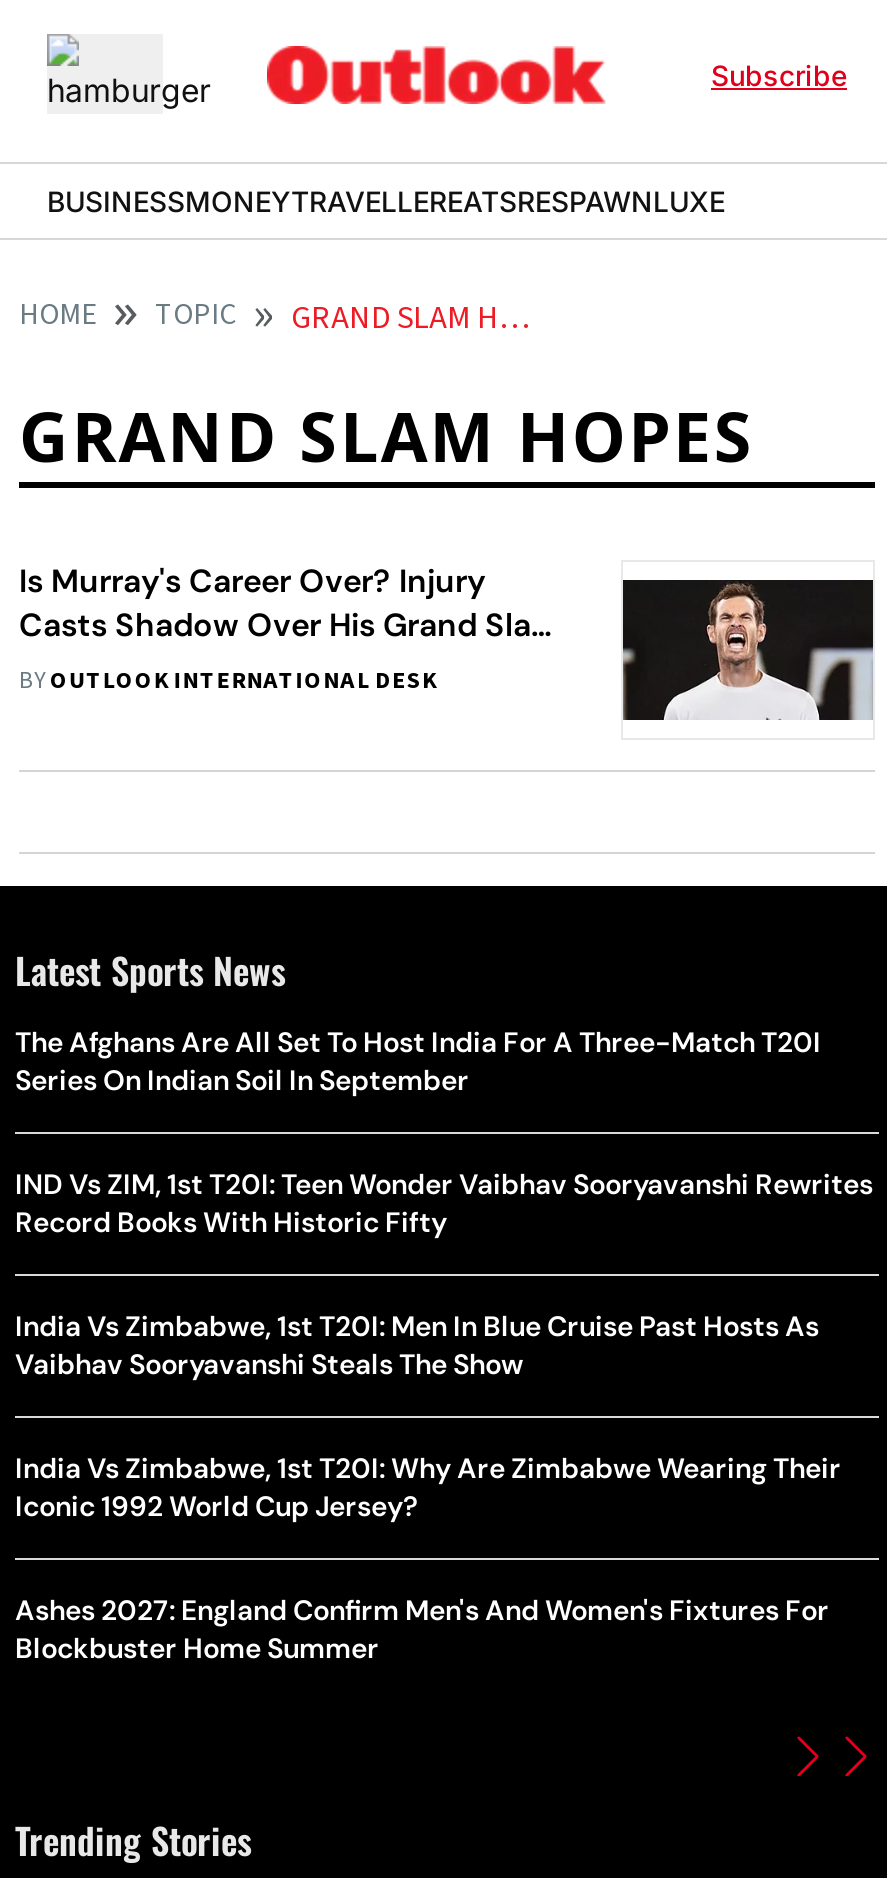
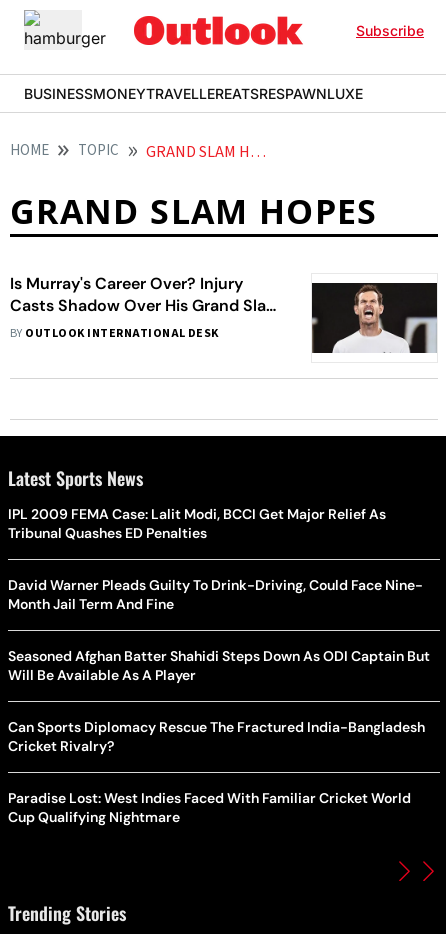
[15,1024,821,1098] The Afghans Are All Set To Host India For A Three-Match T20I | Series On Indian Soil In September -> [8,505,386,542] IPL 2009 FEMA Case: Lalit Modi, BCCI Get Major Relief As | Tribunal Quashes ED Penalties
[15,1166,873,1240] IND Vs ZIM, 1st T20I: Teen Wonder Vaibhav Sooryavanshi Rewrites | Record Books With Historic Fifty -> [8,576,423,613] David Warner Pleads Guilty To Drink-Driving, Could Face Nine- | Month Jail Term And Fine
[15,1308,819,1382] India Vs Zimbabwe, 1st T20I: Men In Blue Cruise Past Hosts As | Vaibhav Sooryavanshi Steals The Show -> [8,647,430,684] Seasoned Afghan Batter Shahidi Steps Down As ODI Captain But | Will Be Available As A Player
[15,1450,841,1524] India Vs Zimbabwe, 1st T20I: Why Are Zimbabwe Wearing Their | Iconic 1992 World Cup Jersey? -> [8,718,425,755] Can Sports Diplomacy Rescue The Fractured India-Bangladesh | Cricket Rivalry?
[15,1592,829,1666] Ashes 2027: England Confirm Men's And Women's Fixtures For | Blockbuster Home Summer -> [8,789,411,826] Paradise Lost: West Indies Faced With Familiar Cricket World | Cup Qualifying Nightmare

